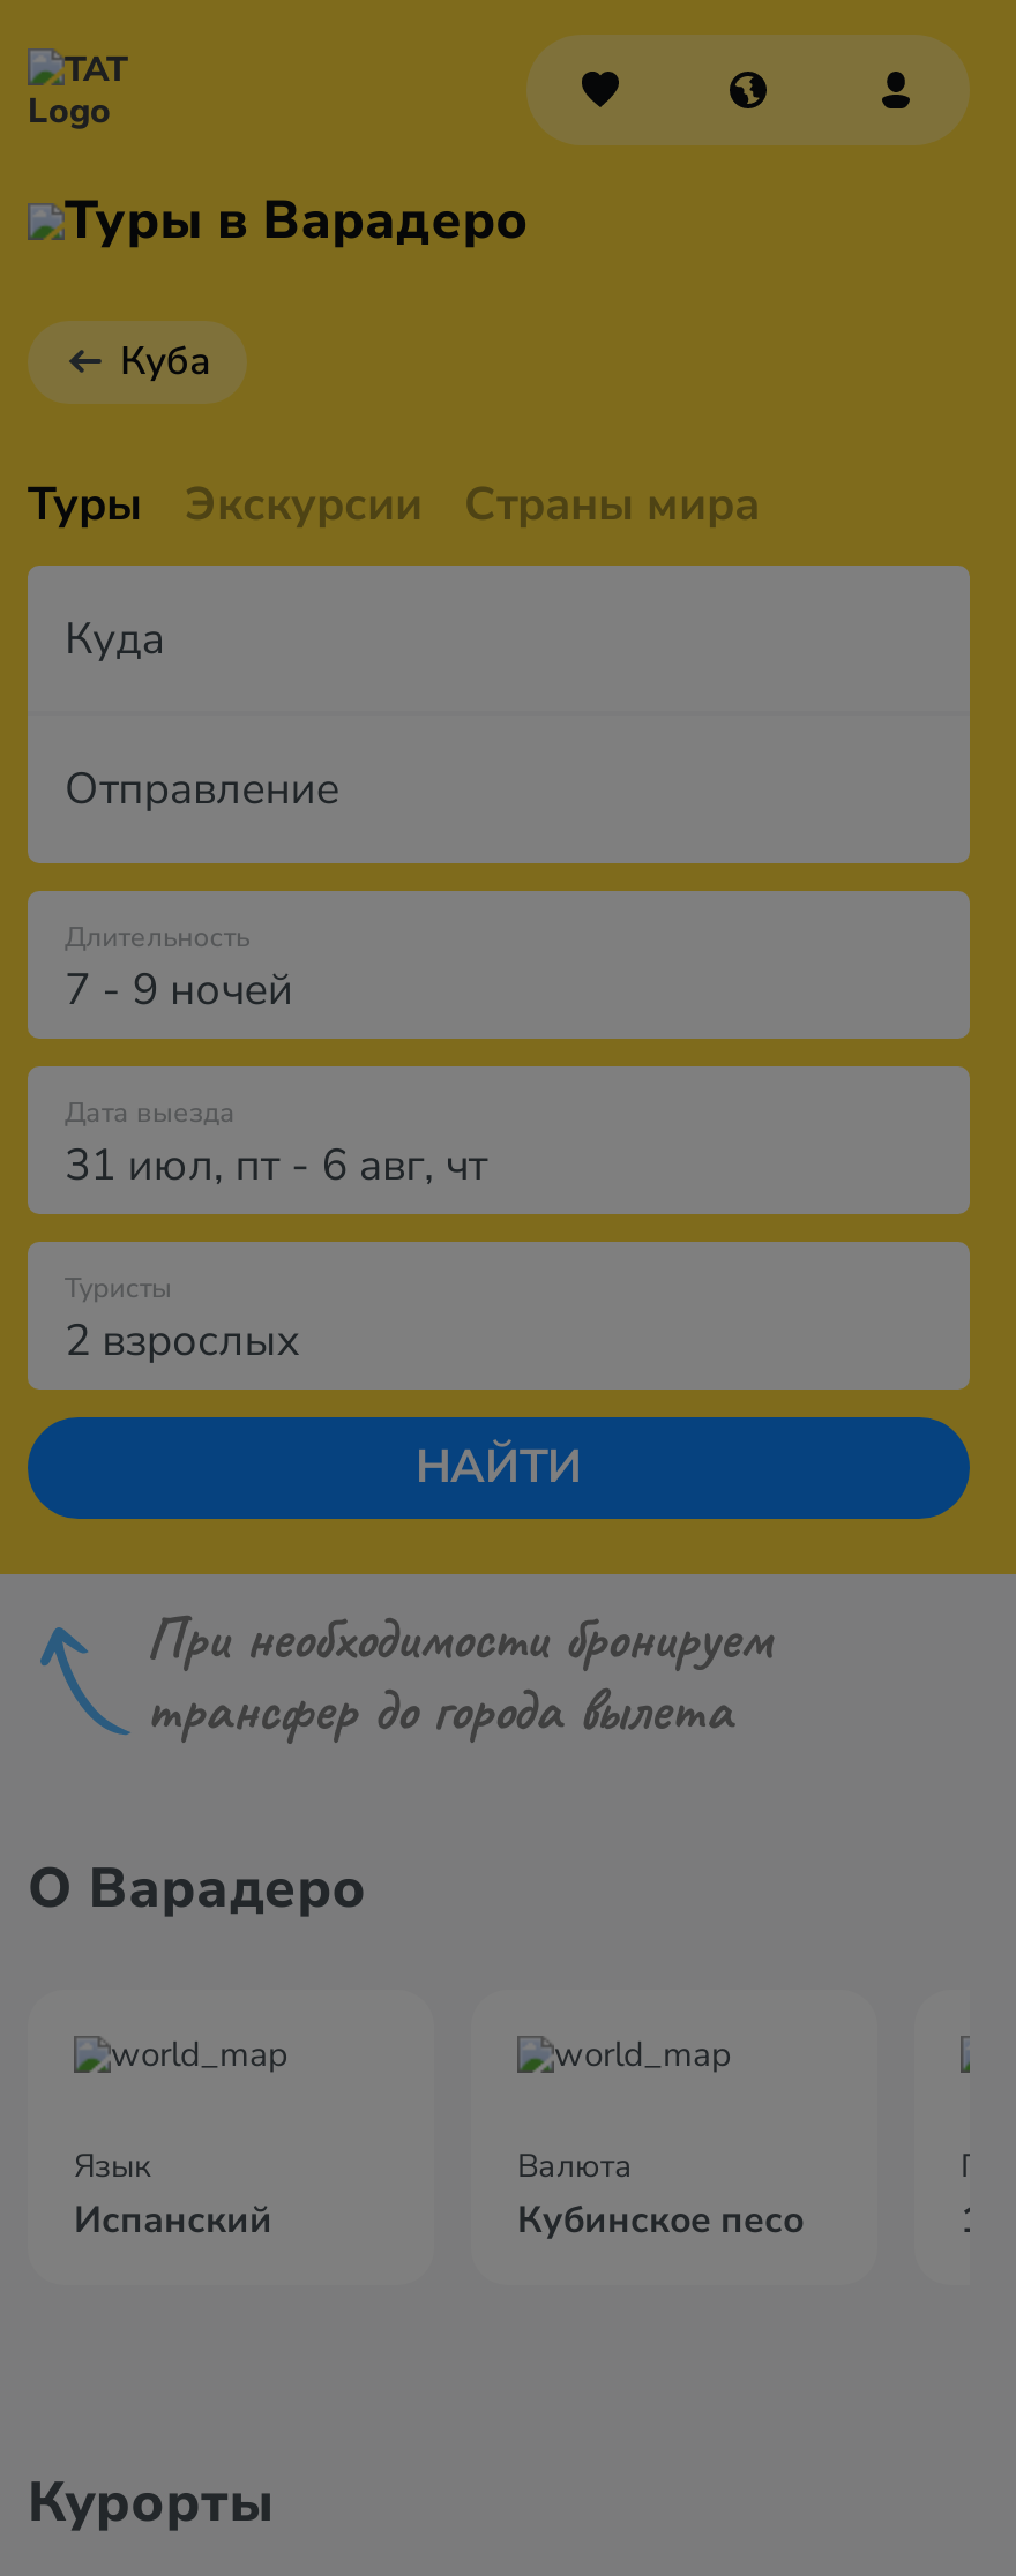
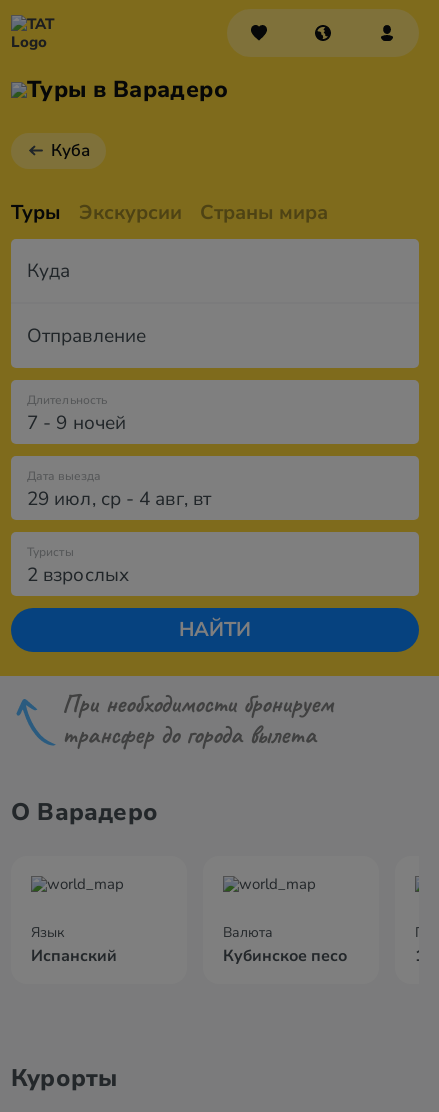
[65,1136,487,1196] 31 июл, пт - 6 авг, чт -> [27,486,211,512] 29 июл, ср - 4 авг, вт

